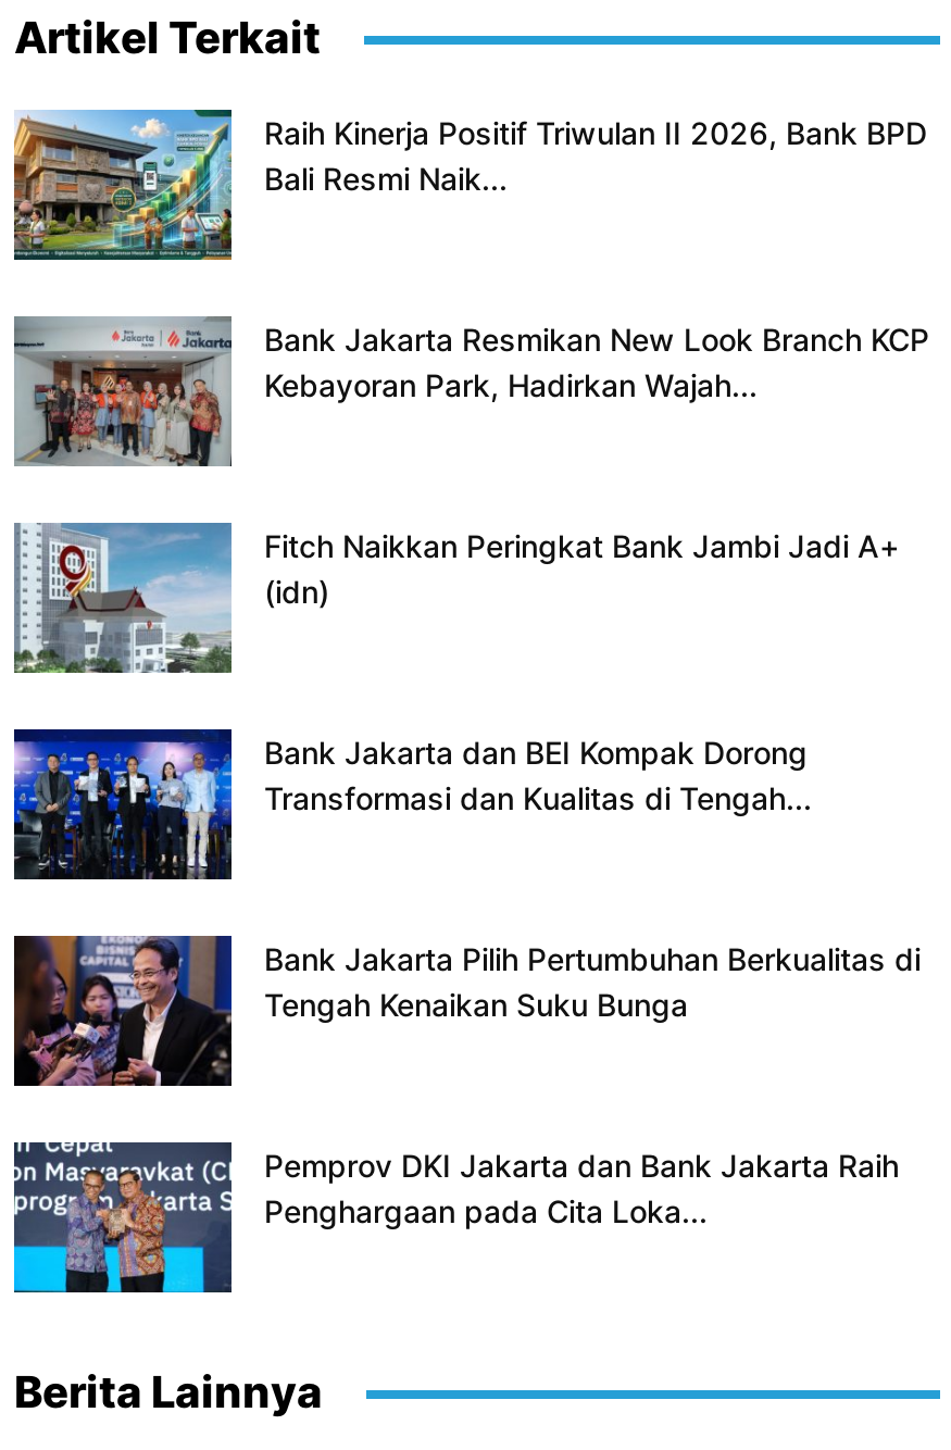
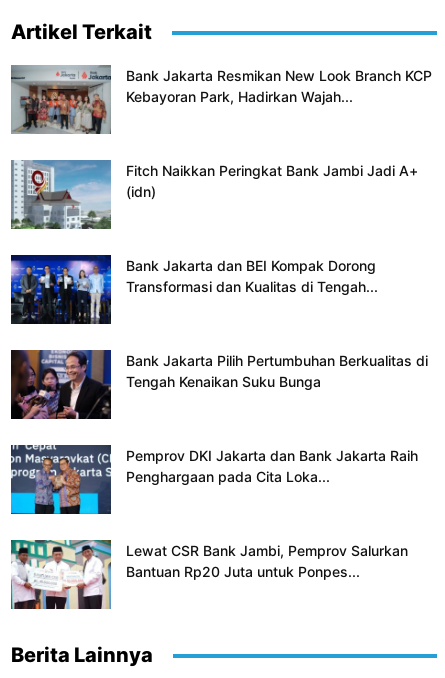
[12,108,927,262] [image] | Raih Kinerja Positif Triwulan II 2026, Bank BPD | Bali Resmi Naik... -> none
moved [12,314,929,1230] -> [10,64,432,485]: [image] | Bank Jakarta Resmikan New Look Branch KCP | Kebayoran Park, Hadirkan Wajah... | ... | Pemprov DKI Jakarta dan Bank Jakarta Raih | Penghargaan pada Cita Loka...
none -> [10,539,408,610] [image] | Lewat CSR Bank Jambi, Pemprov Salurkan | Bantuan Rp20 Juta untuk Ponpes...

